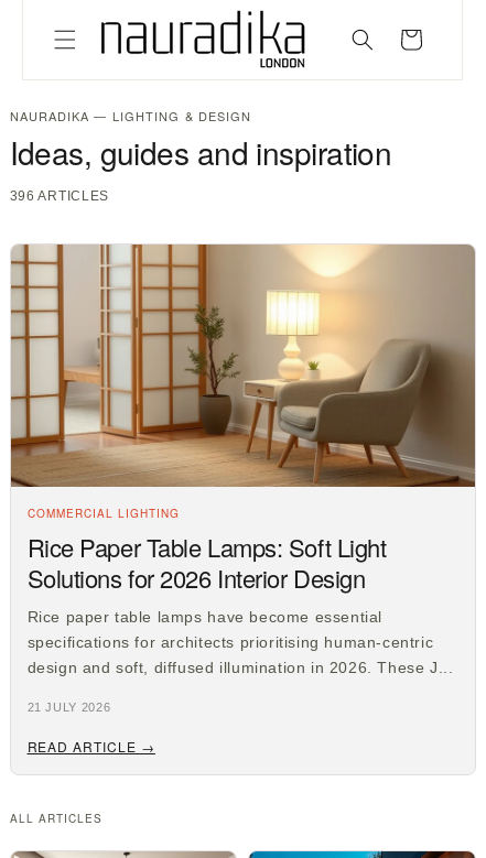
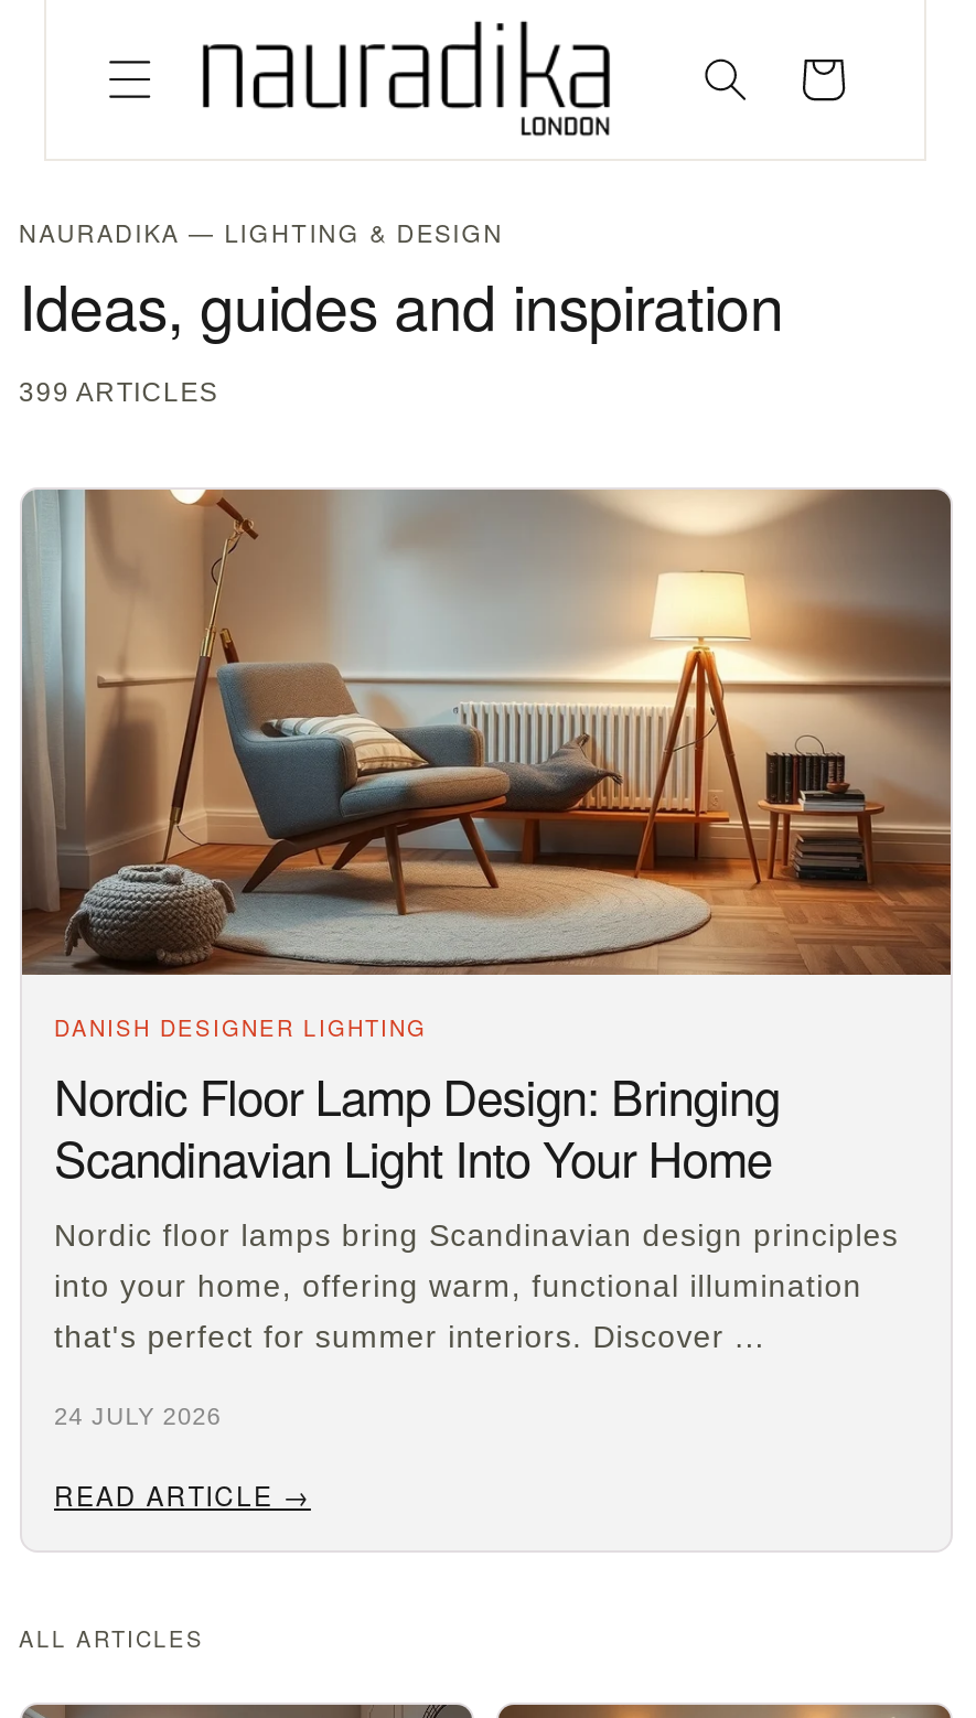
[9,188,109,204] 396 ARTICLES -> [19,377,219,408] 399 ARTICLES
[10,243,475,676] [image] | COMMERCIAL LIGHTING | Rice Paper Table Lamps: Soft Light | Solutions for 2026 Interior Design | Rice paper table lamps have become essential | specifications for architects prioritising human-centric | design and soft, diffused illumination in 2026. These J... -> [22,487,951,1353] [image] | DANISH DESIGNER LIGHTING | Nordic Floor Lamp Design: Bringing | Scandinavian Light Into Your Home | Nordic floor lamps bring Scandinavian design principles | into your home, offering warm, functional illumination | that's perfect for summer interiors. Discover ...
[27,700,111,713] 21 JULY 2026 -> [54,1402,221,1428] 24 JULY 2026

